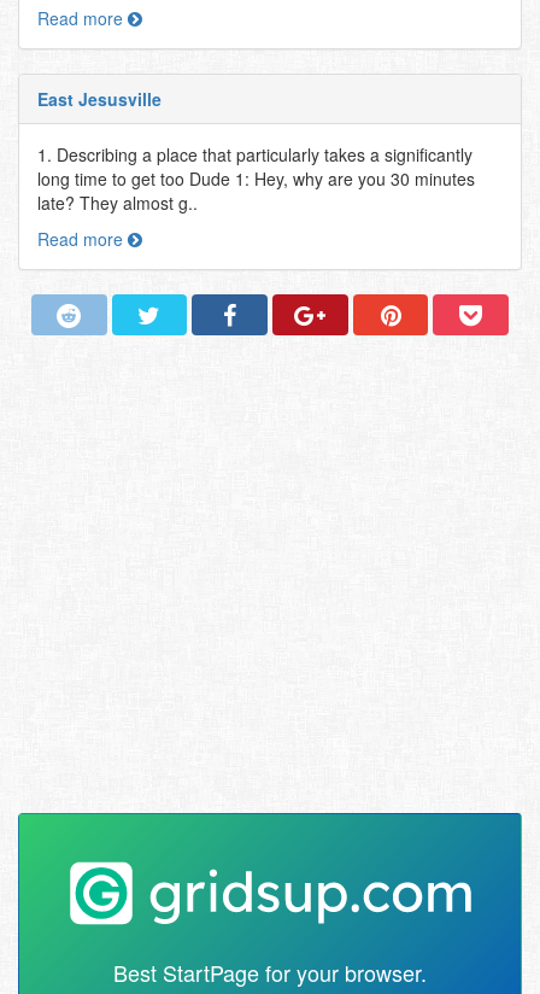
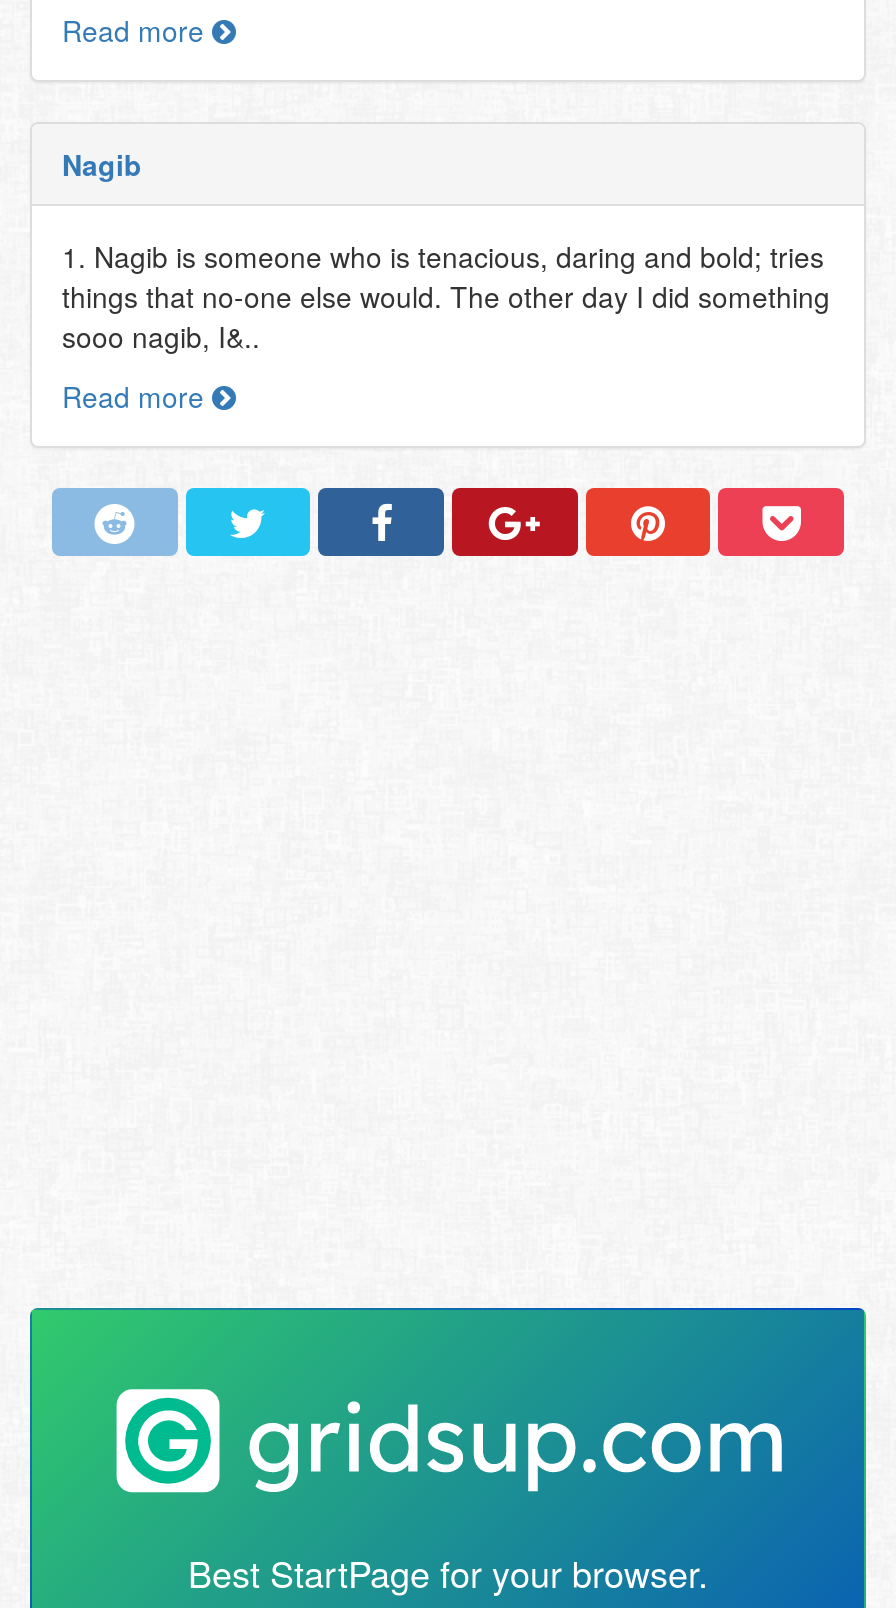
[37,87,162,111] East Jesusville -> [62,144,142,184] Nagib
[37,142,475,215] 1. Describing a place that particularly takes a significantly | long time to get too Dude 1: Hey, why are you 30 minutes | late? They almost g.. -> [62,236,830,356] 1. Nagib is someone who is tenacious, daring and bold; tries | things that no-one else would. The other day I did something | sooo nagib, I&..

